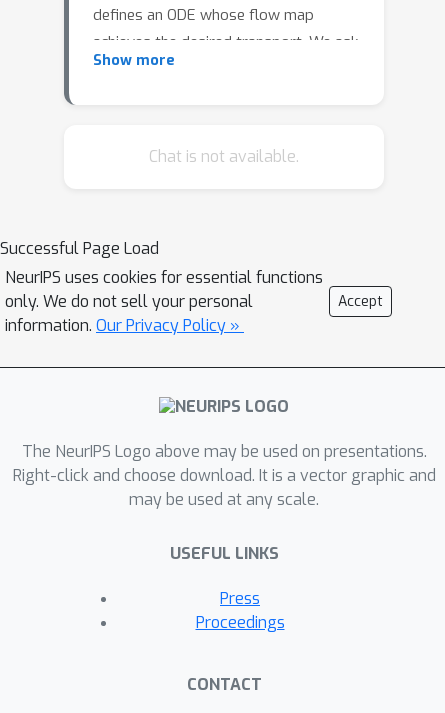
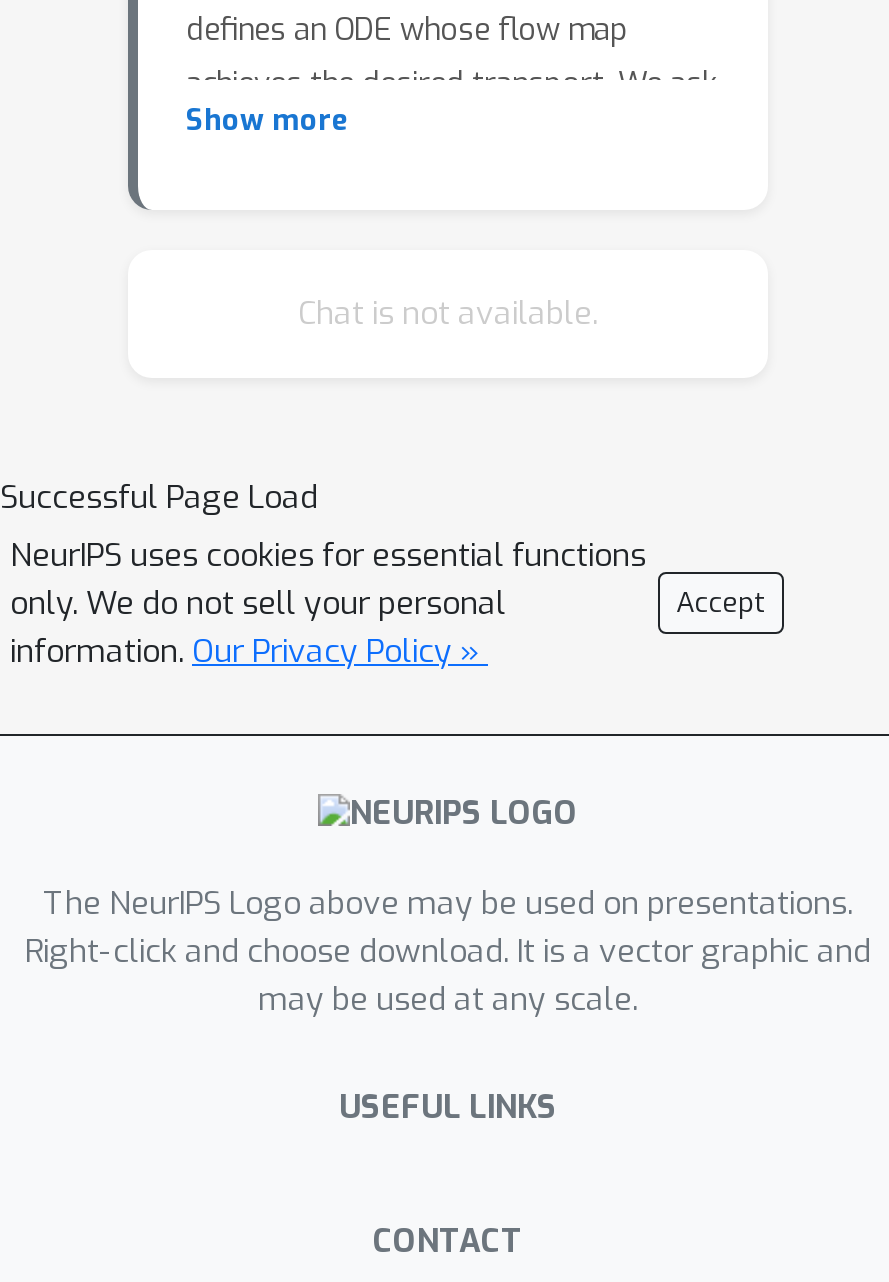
[195,588,284,633] Press | Proceedings -> none

